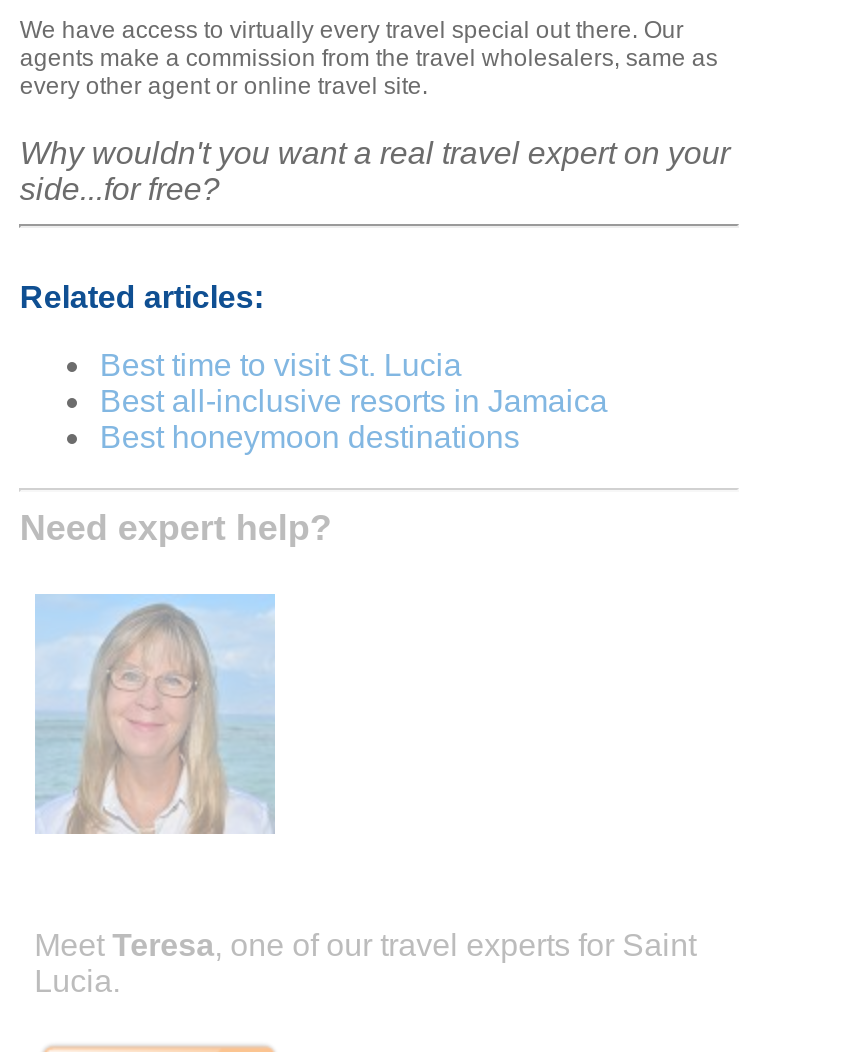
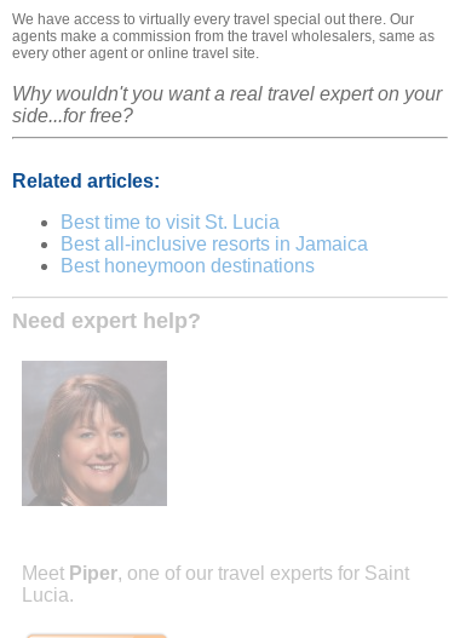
[33,592,277,836] [image] -> [21,360,168,507] [image]
[34,928,696,962] Meet Teresa, one of our travel experts for Saint -> [21,563,409,584] Meet Piper, one of our travel experts for Saint

